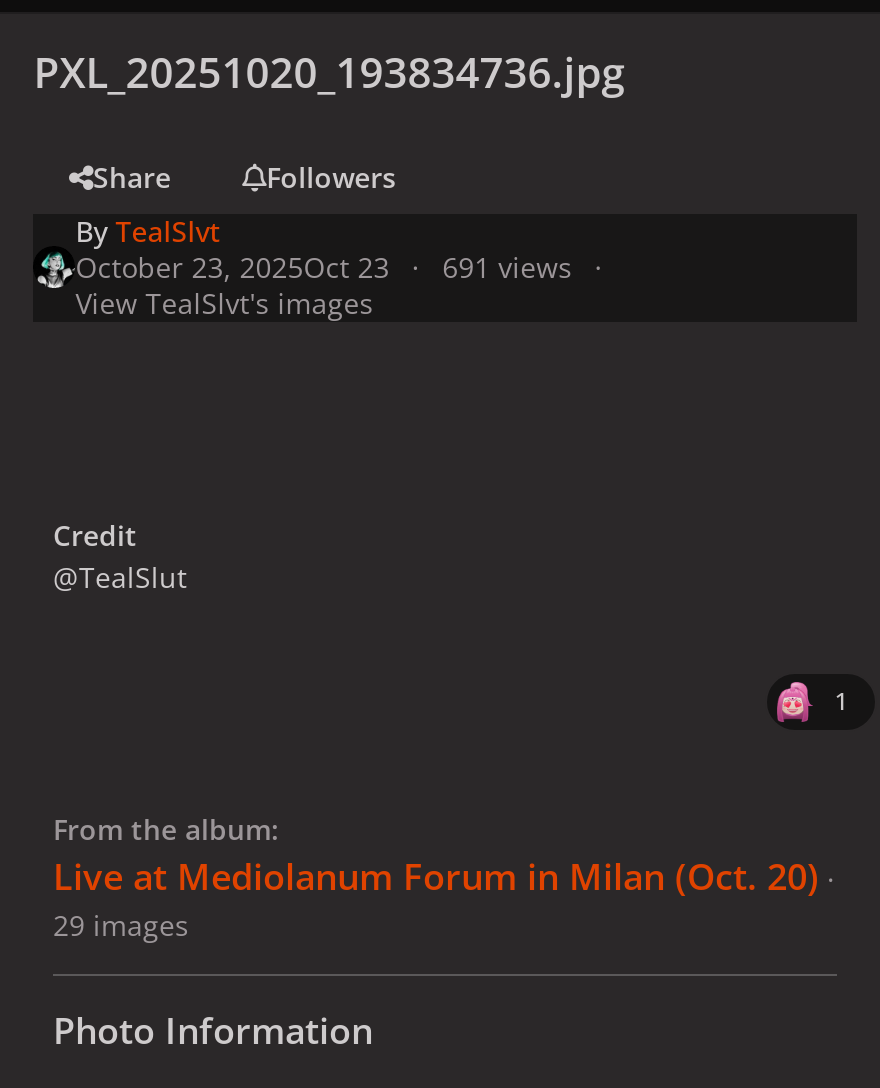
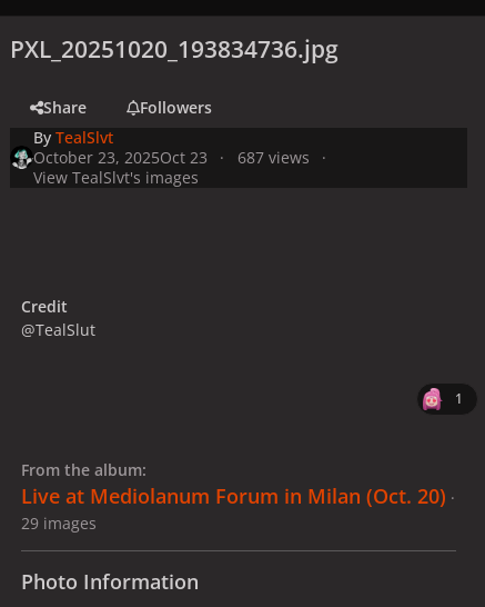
[75,247,572,285] October 23, 2025Oct 23 691 views -> [34,146,309,167] October 23, 2025Oct 23 687 views

